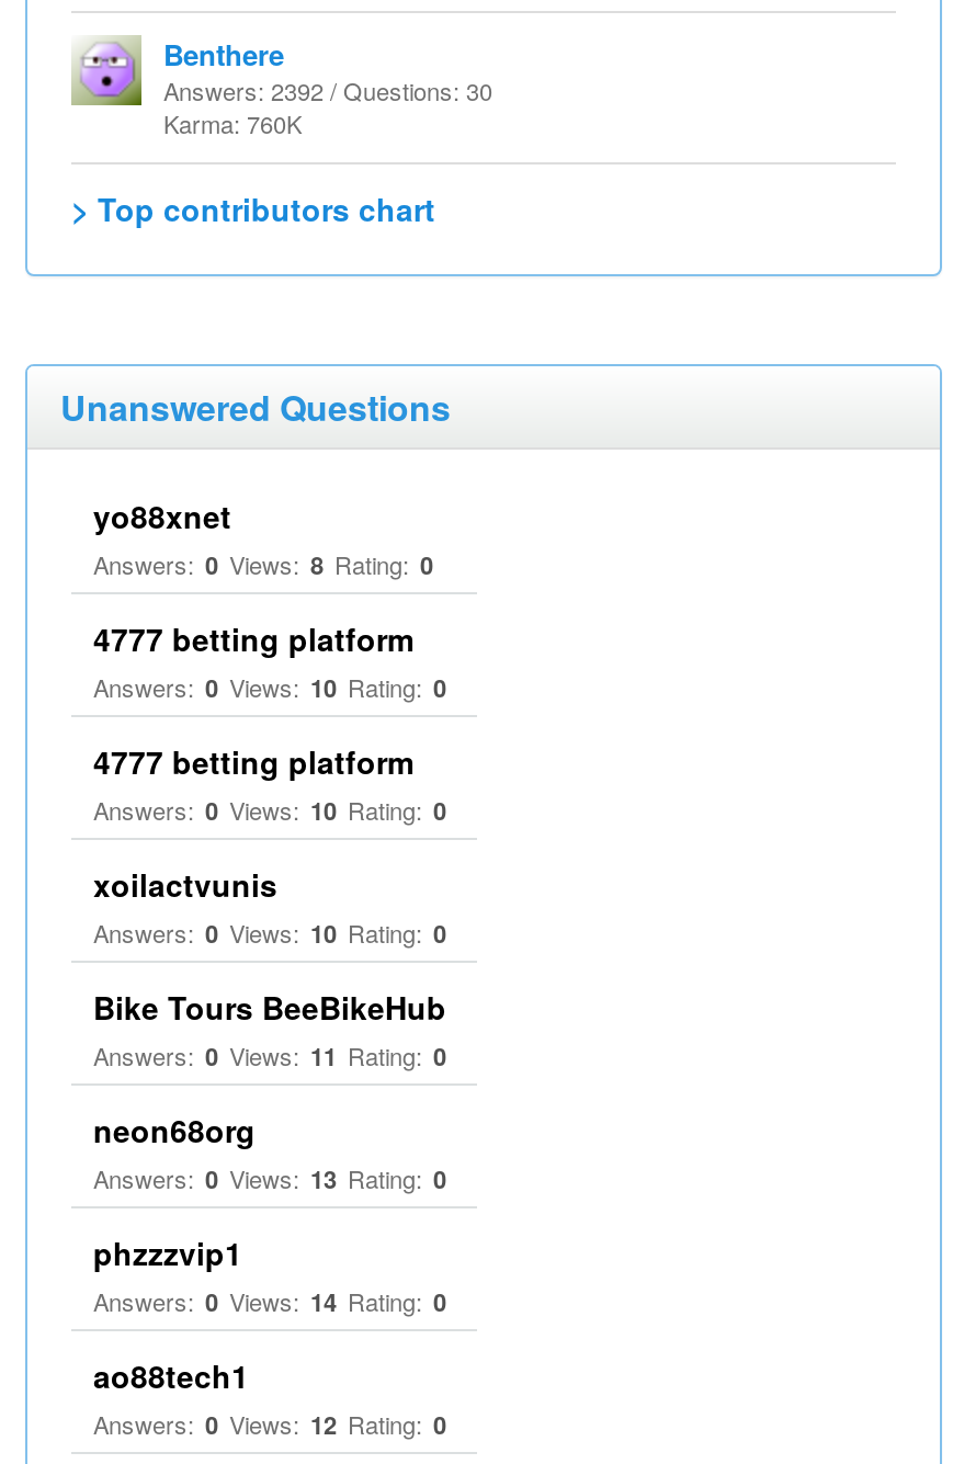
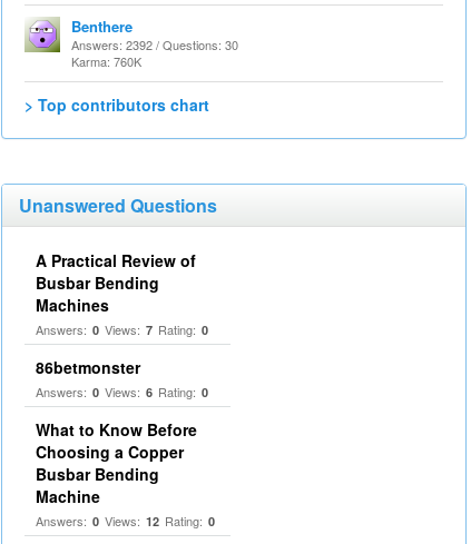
[93,493,446,1397] yo88xnet | Answers: 0 Views: 8 Rating: 0 | 4777 betting platform | Answers: 0 Views: 10 Rating: 0 | 4777 betting platform | Answers: 0 Views: 10 Rating: 0 | xoilactvunis | Answers: 0 Views: 10 Rating: 0 | Bike Tours BeeBikeHub | Answers: 0 Views: 11 Rating: 0 | neon68org | Answers: 0 Views: 13 Rating: 0 | phzzzvip1 | Answers: 0 Views: 14 Rating: 0 | ao88tech1 -> [36,249,208,507] A Practical Review of | Busbar Bending | Machines | Answers: 0 Views: 7 Rating: 0 | 86betmonster | Answers: 0 Views: 6 Rating: 0 | What to Know Before | Choosing a Copper | Busbar Bending | Machine

